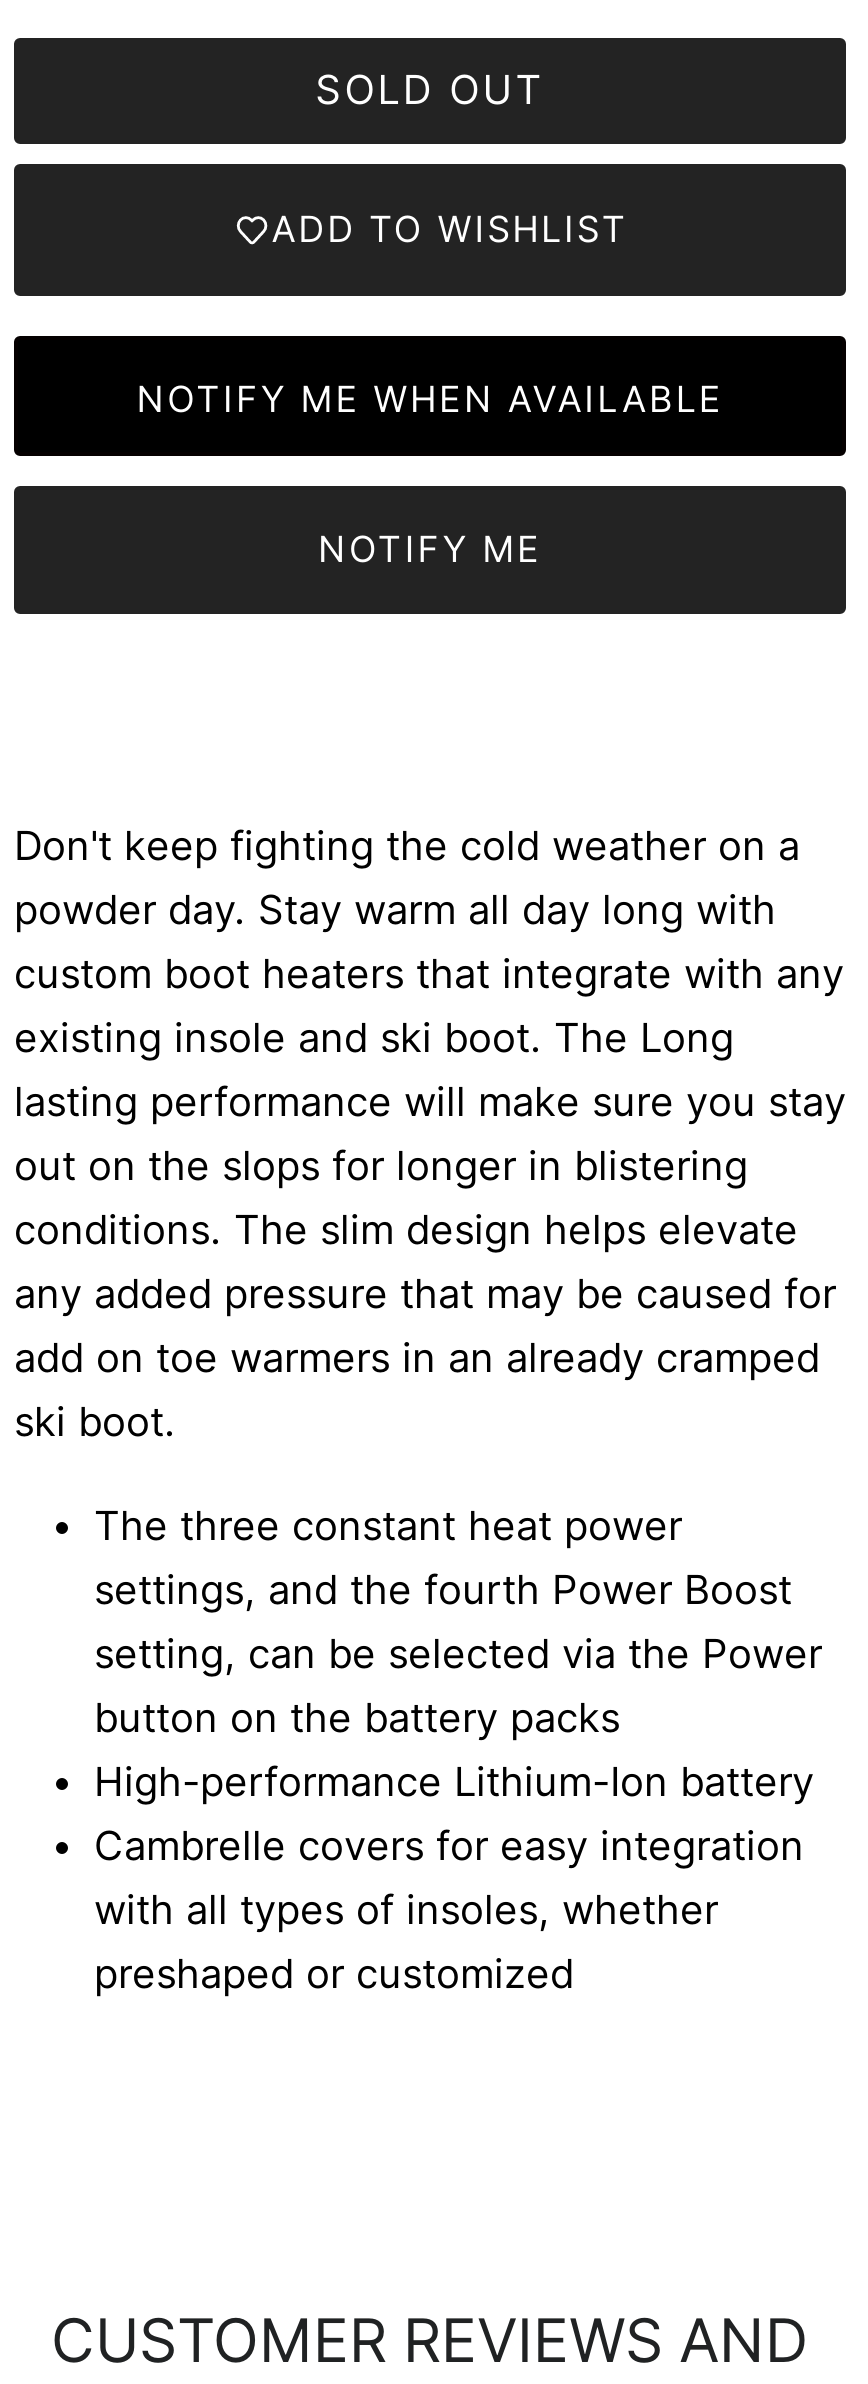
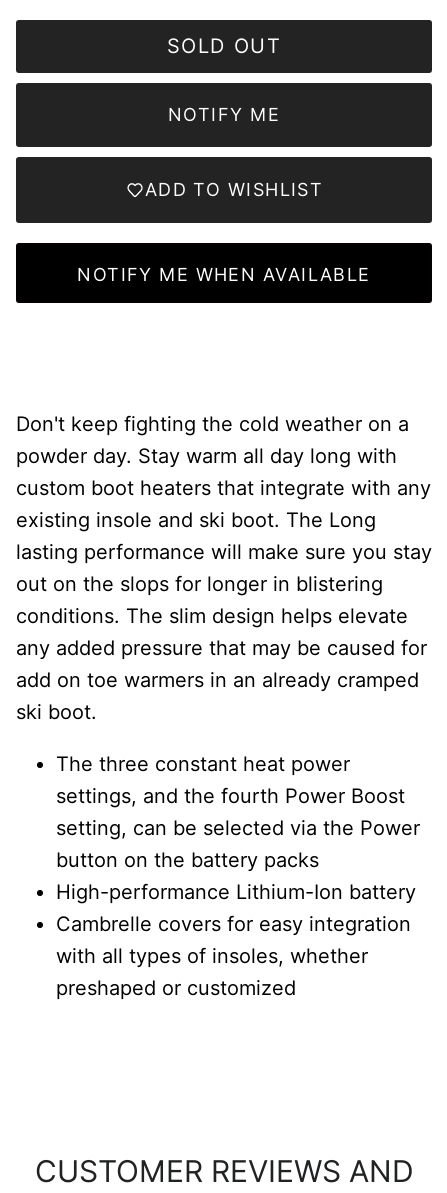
moved [136,208,724,420] -> [77,179,371,285]: ADD TO WISHLIST | NOTIFY ME WHEN AVAILABLE
moved [318,528,542,570] -> [168,104,280,125]: NOTIFY ME

